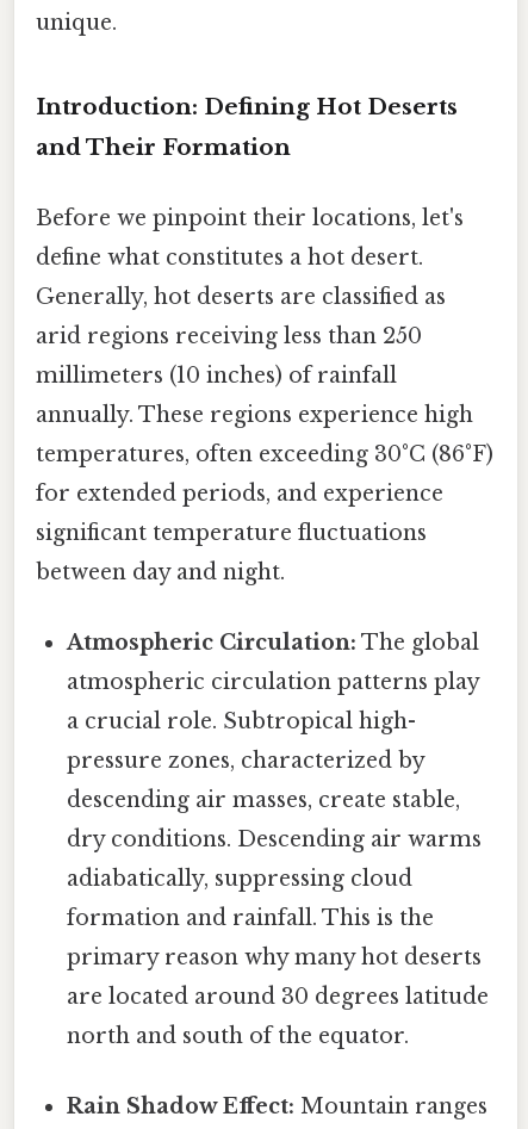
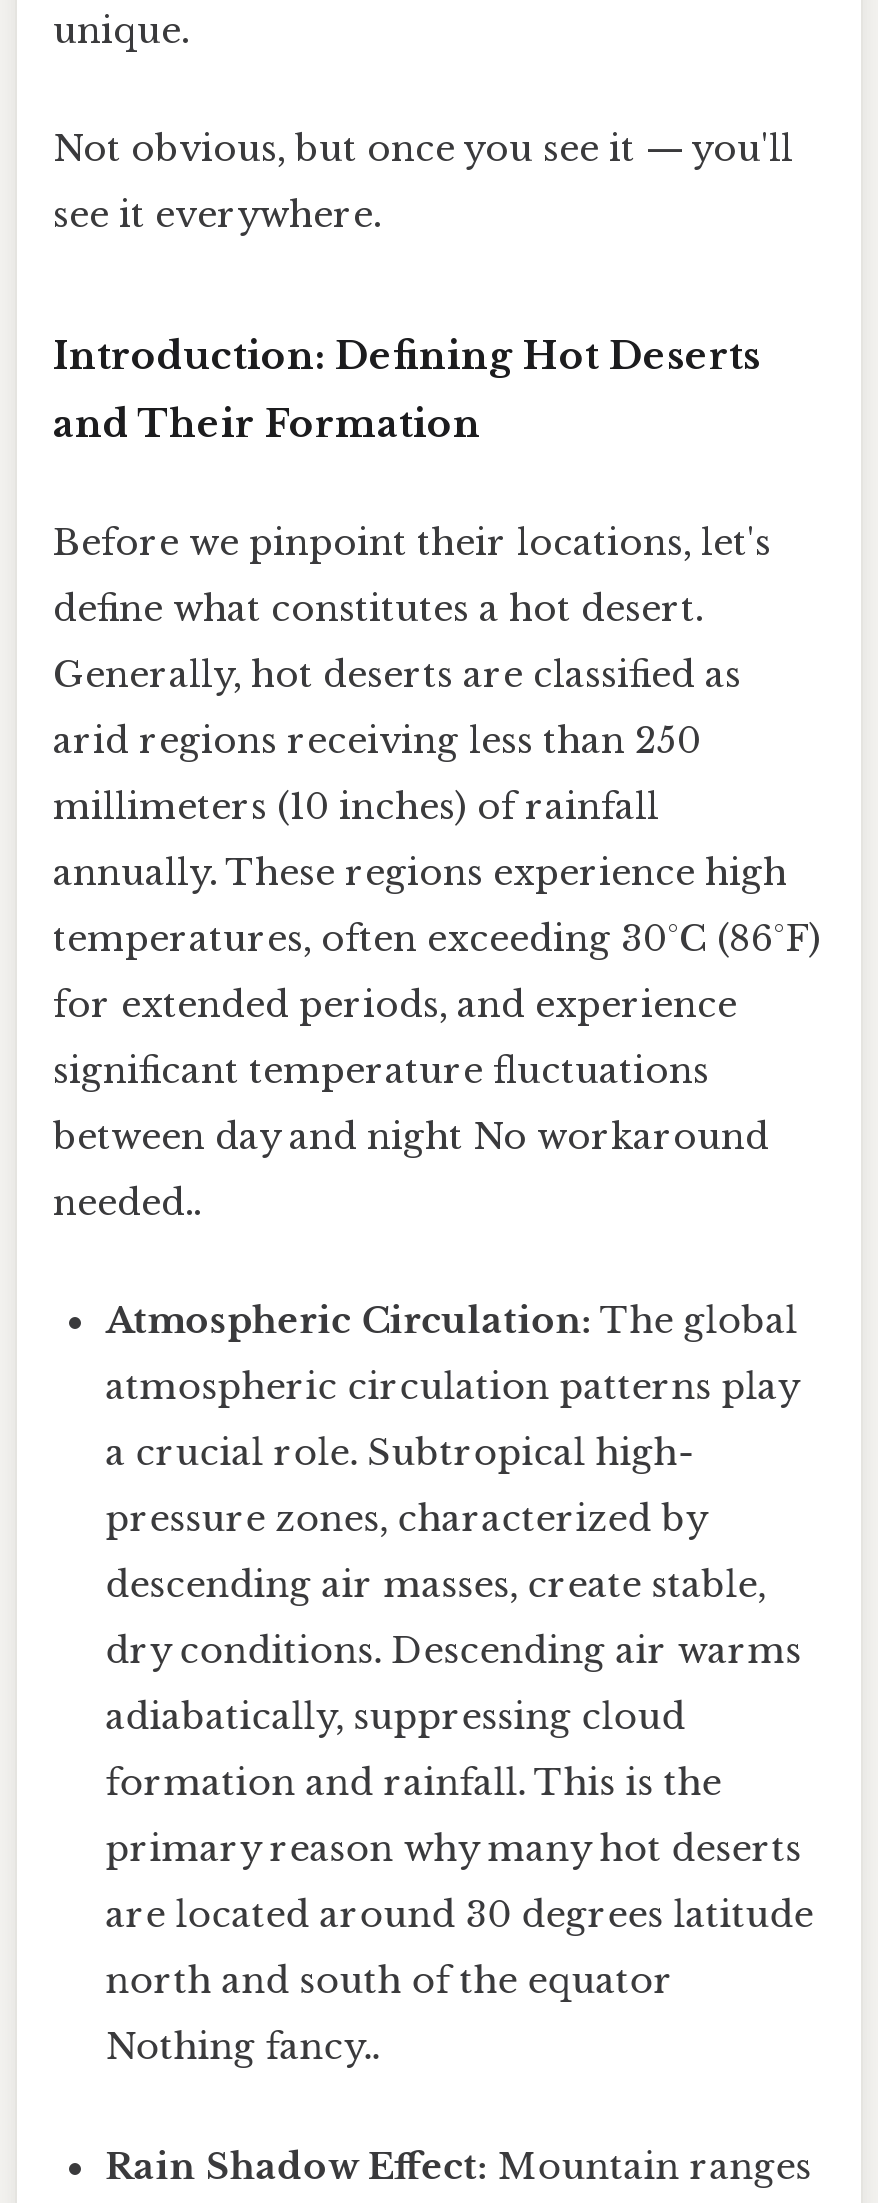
none -> [53,127,793,237] Not obvious, but once you see it — you'll | see it everywhere.
[36,559,285,585] between day and night. -> [53,1115,769,1225] between day and night No workaround | needed..
[67,1023,409,1049] north and south of the equator. -> [105,1960,673,2070] north and south of the equator | Nothing fancy..

